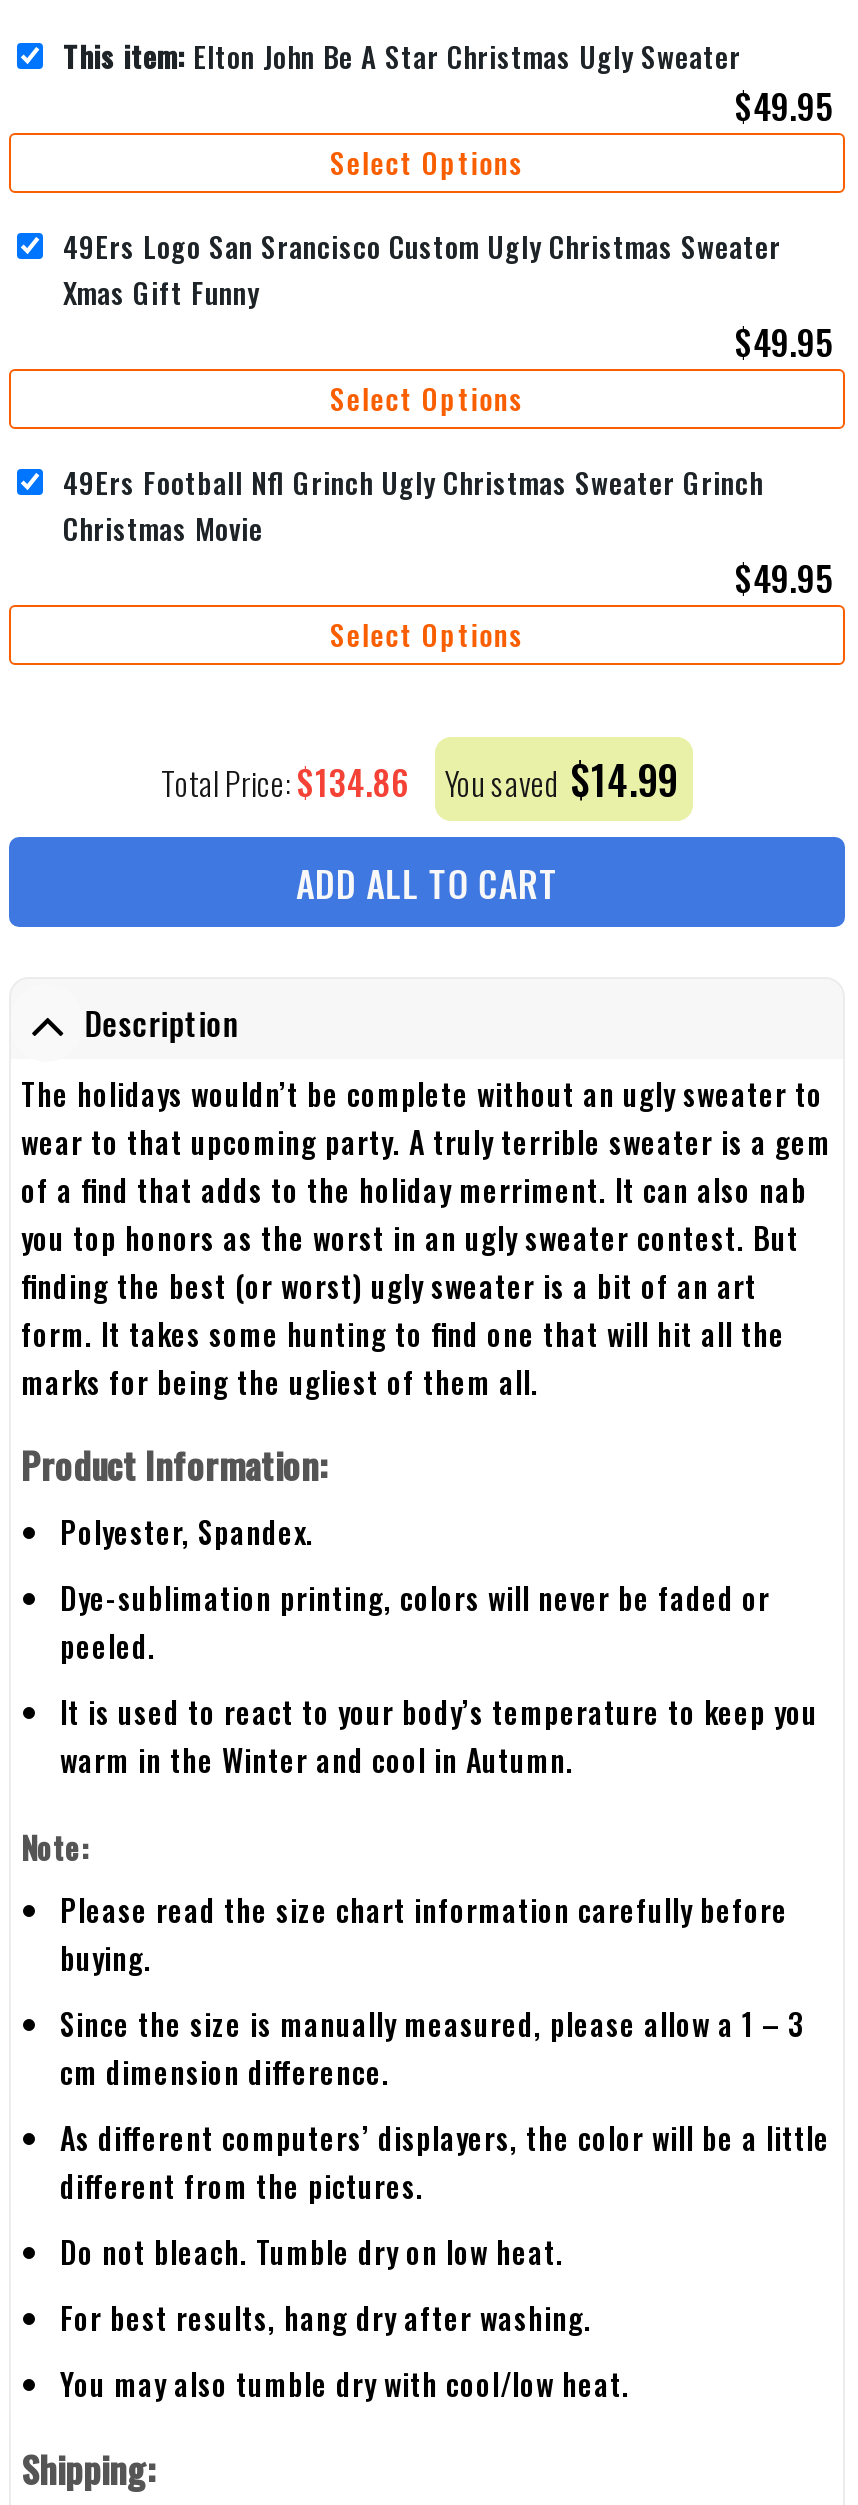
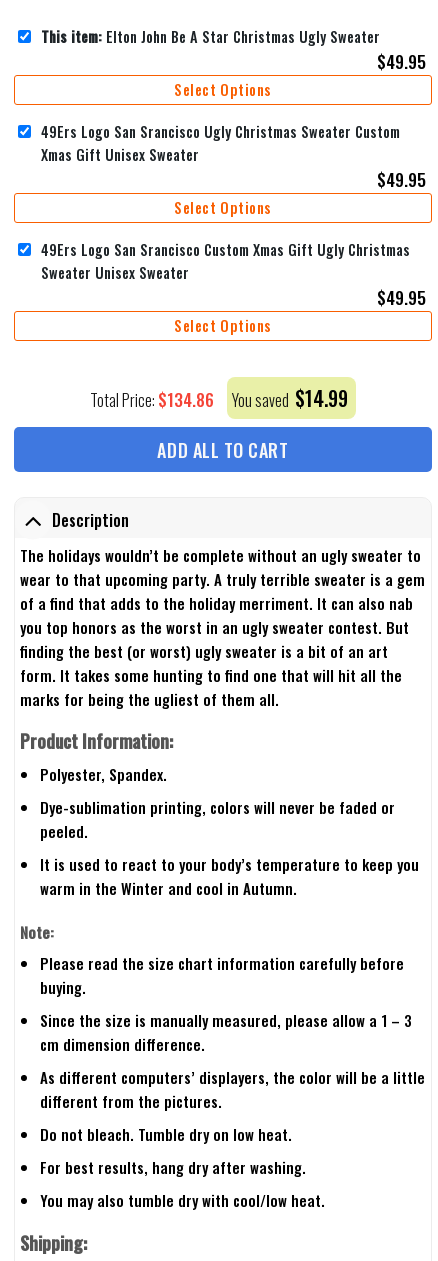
[63,226,781,314] 49Ers Logo San Srancisco Custom Ugly Christmas Sweater | Xmas Gift Funny -> [41,121,400,165] 49Ers Logo San Srancisco Ugly Christmas Sweater Custom | Xmas Gift Unisex Sweater
[63,462,763,550] 49Ers Football Nfl Grinch Ugly Christmas Sweater Grinch | Christmas Movie -> [41,239,410,283] 49Ers Logo San Srancisco Custom Xmas Gift Ugly Christmas | Sweater Unisex Sweater

